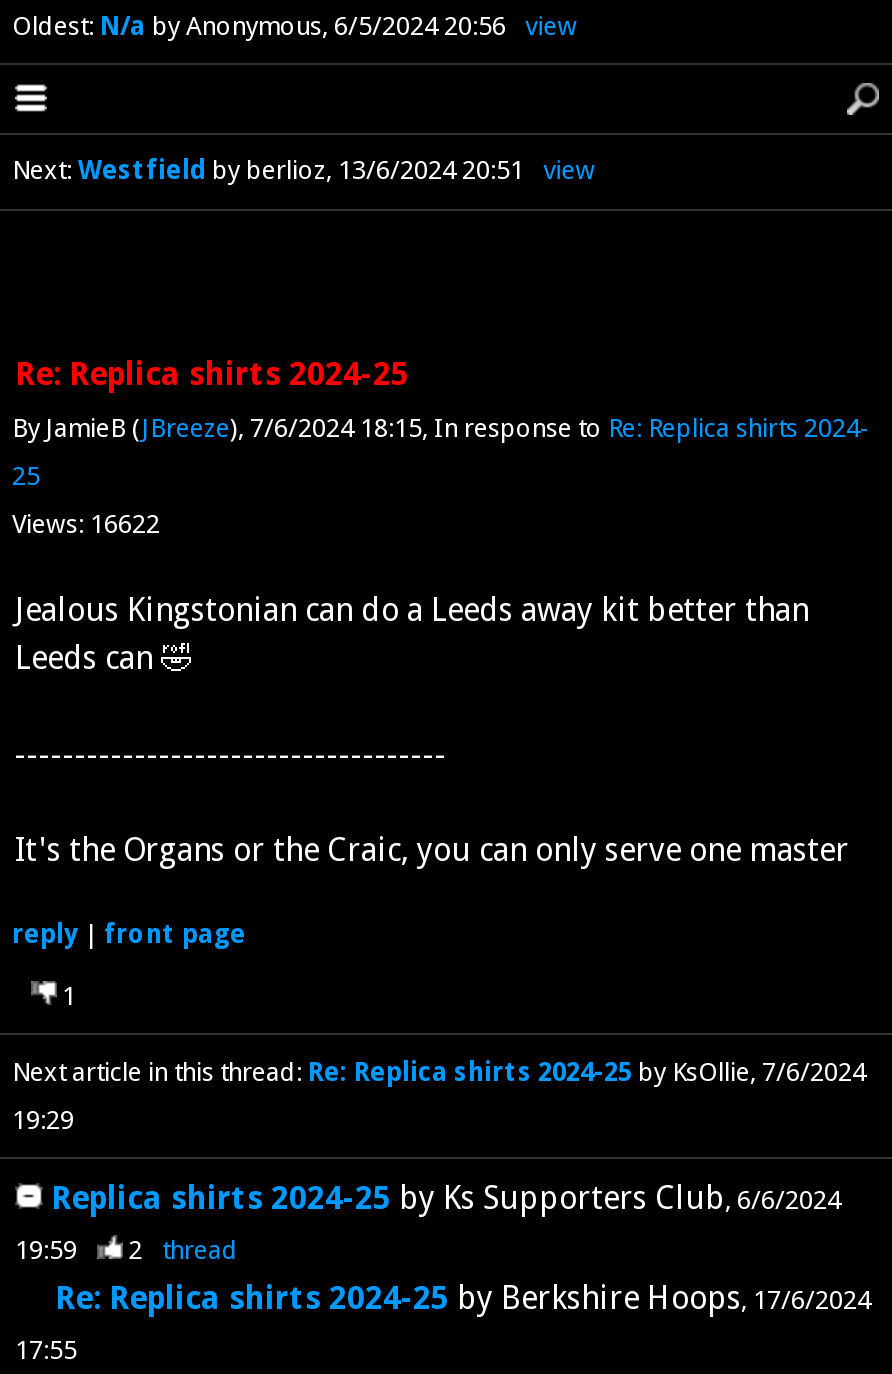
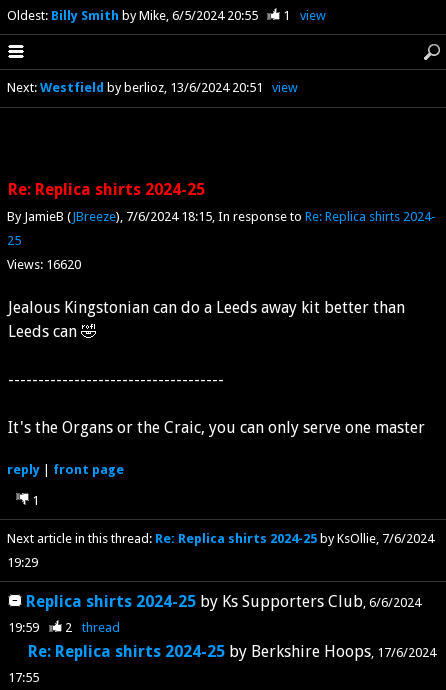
[12,10,506,40] Oldest: N/a by Anonymous 6/5/2024 20:56 -> [6,8,290,23] Oldest: Billy Smith by Mike 6/5/2024 20:55 | 1
[12,510,160,540] Views: 16622 -> [6,257,80,272] Views: 16620

